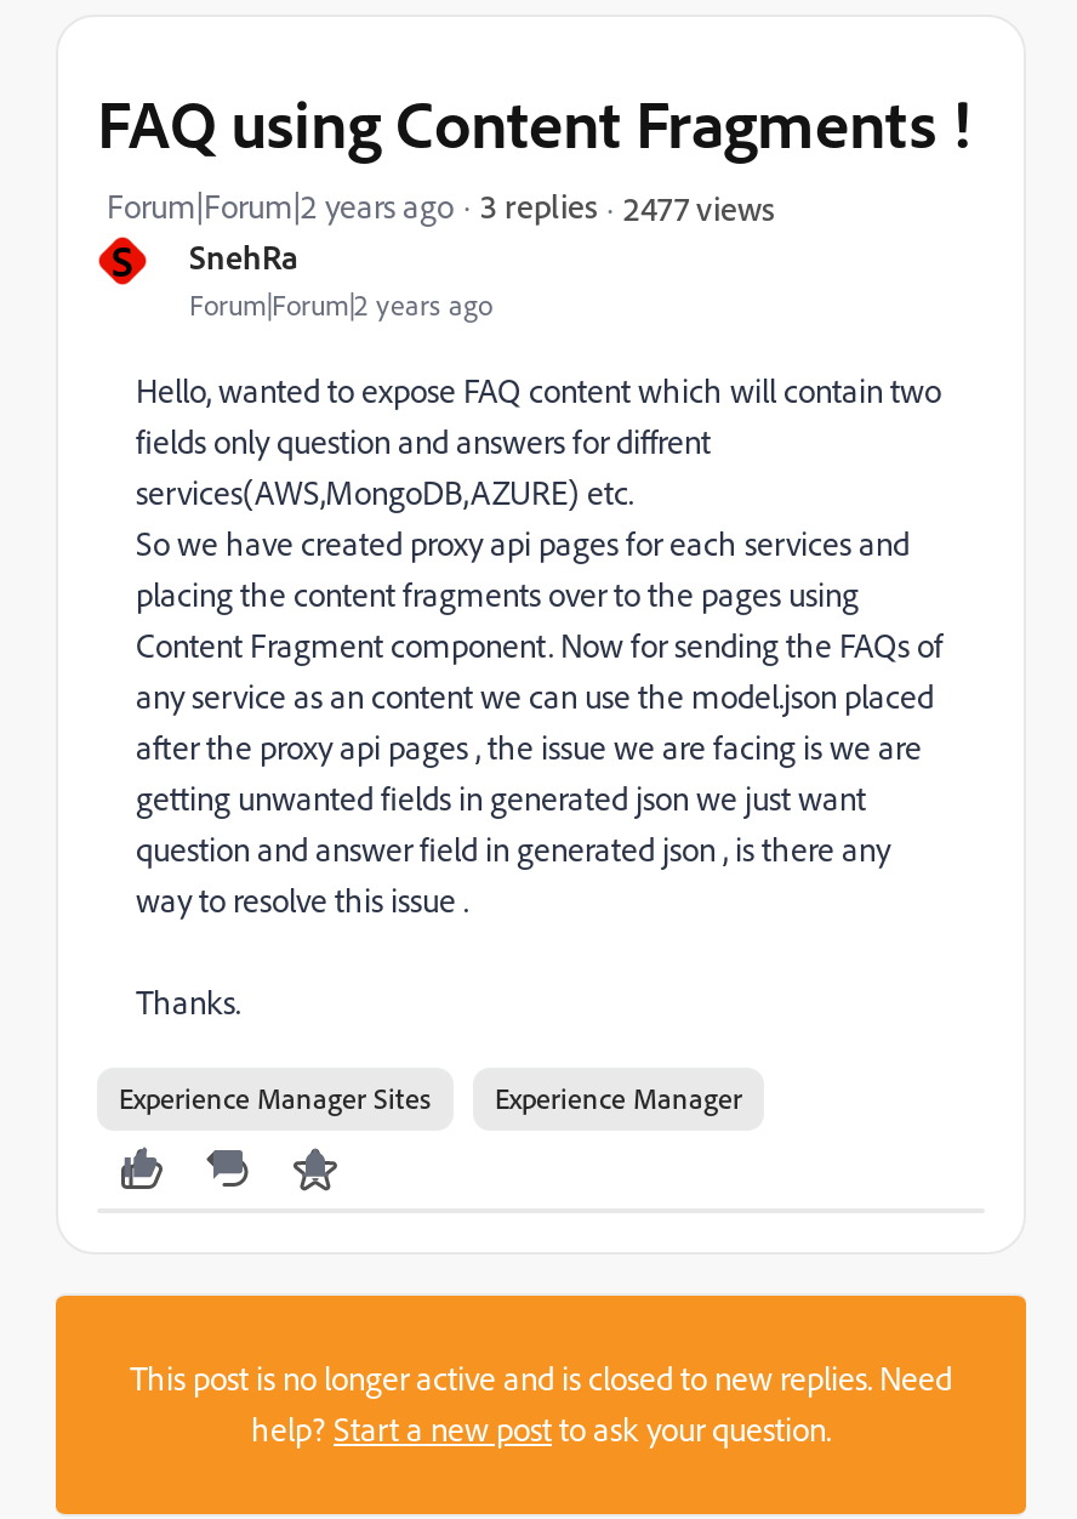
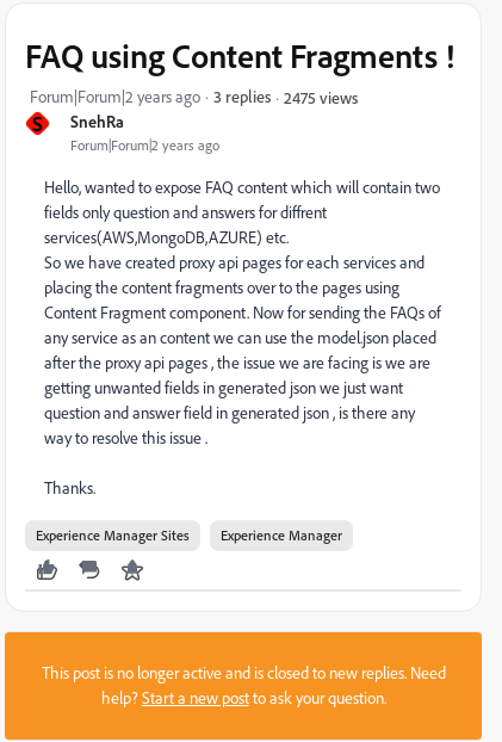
[623,186,774,227] 2477 views -> [284,86,358,107] 2475 views

